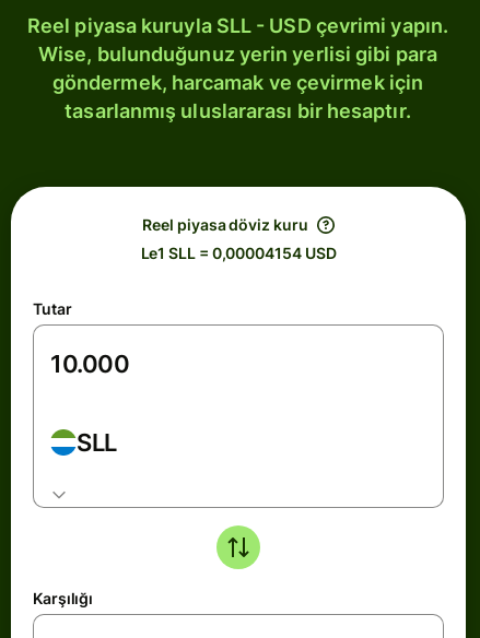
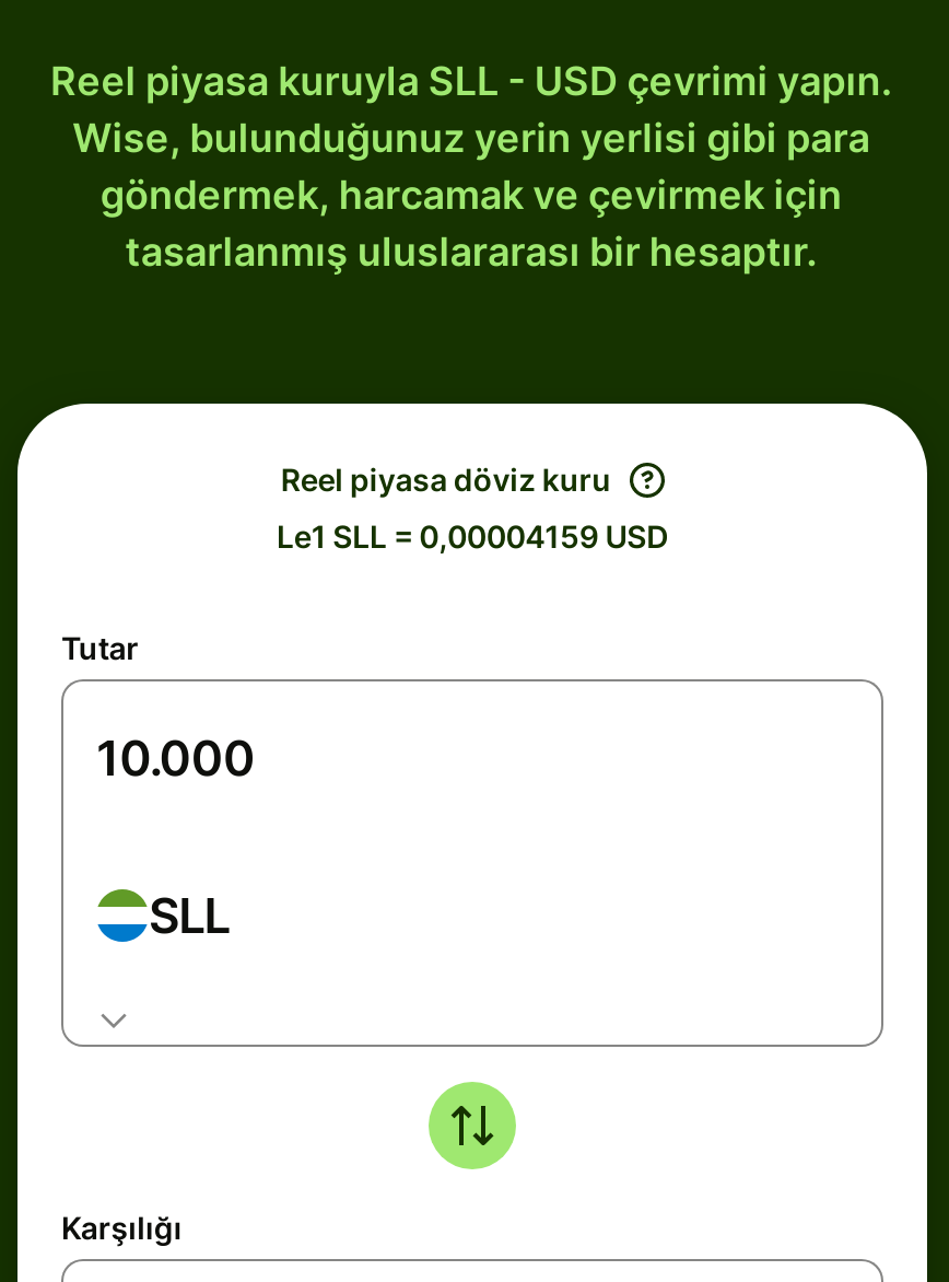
[141,244,336,262] Le1 SLL = 0,00004154 USD -> [277,517,668,555] Le1 SLL = 0,00004159 USD

